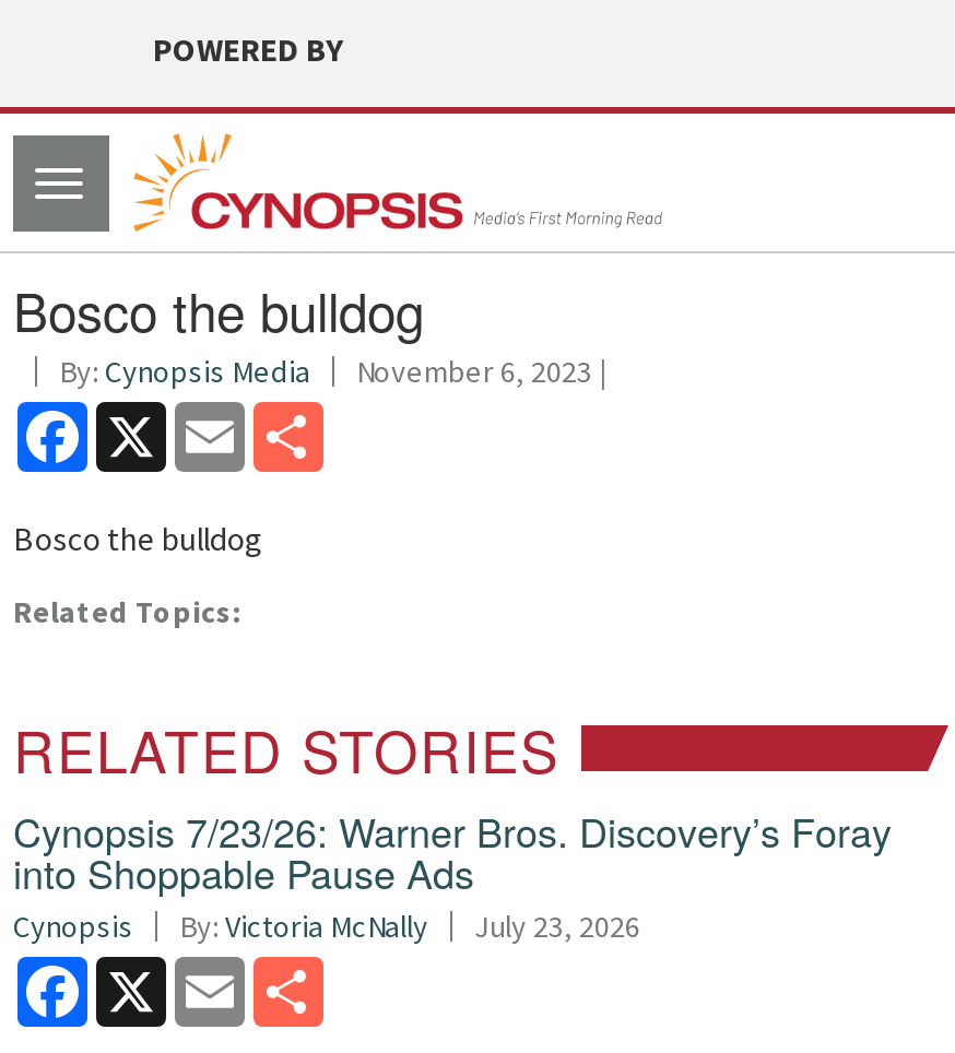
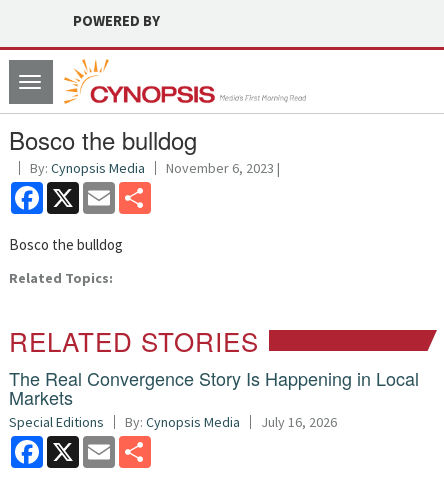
[13,802,892,946] Cynopsis 7/23/26: Warner Bros. Discovery’s Foray | into Shoppable Pause Ads | Cynopsis | By: Victoria McNally | July 23, 2026 -> [9,365,419,431] The Real Convergence Story Is Happening in Local | Markets | Special Editions | By: Cynopsis Media | July 16, 2026

